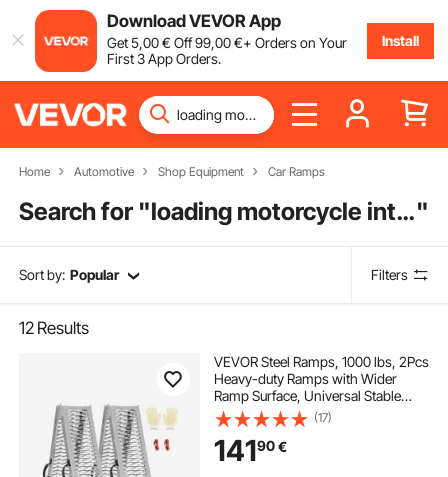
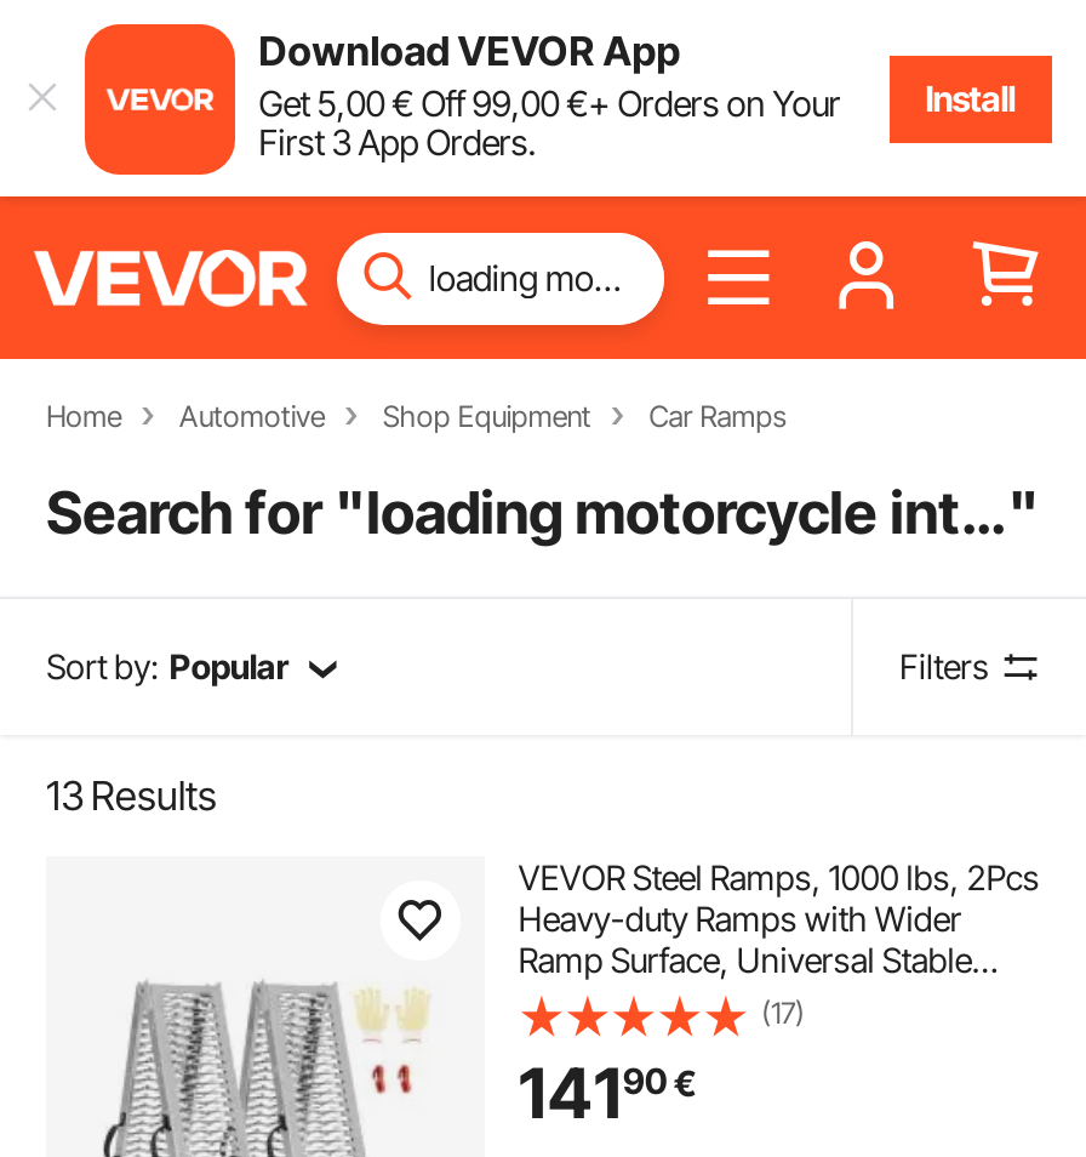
[19,318,89,338] 12 Results -> [46,771,217,819] 13 Results

